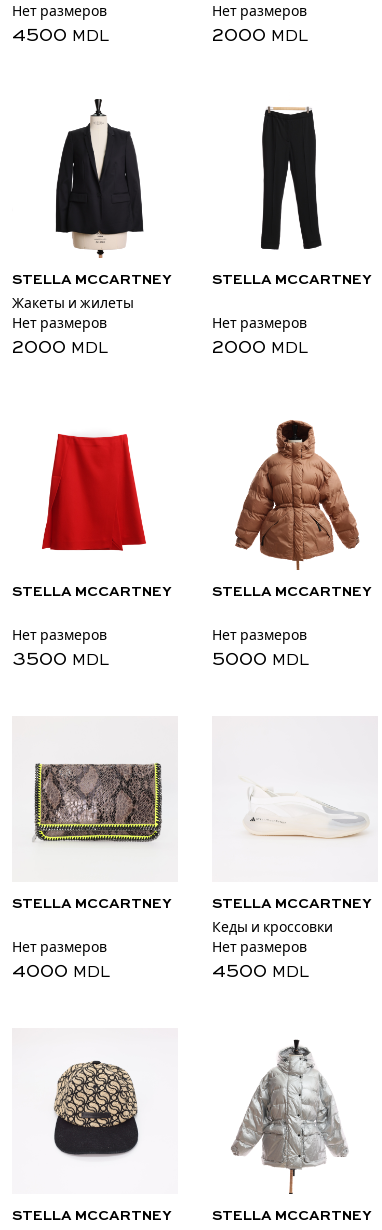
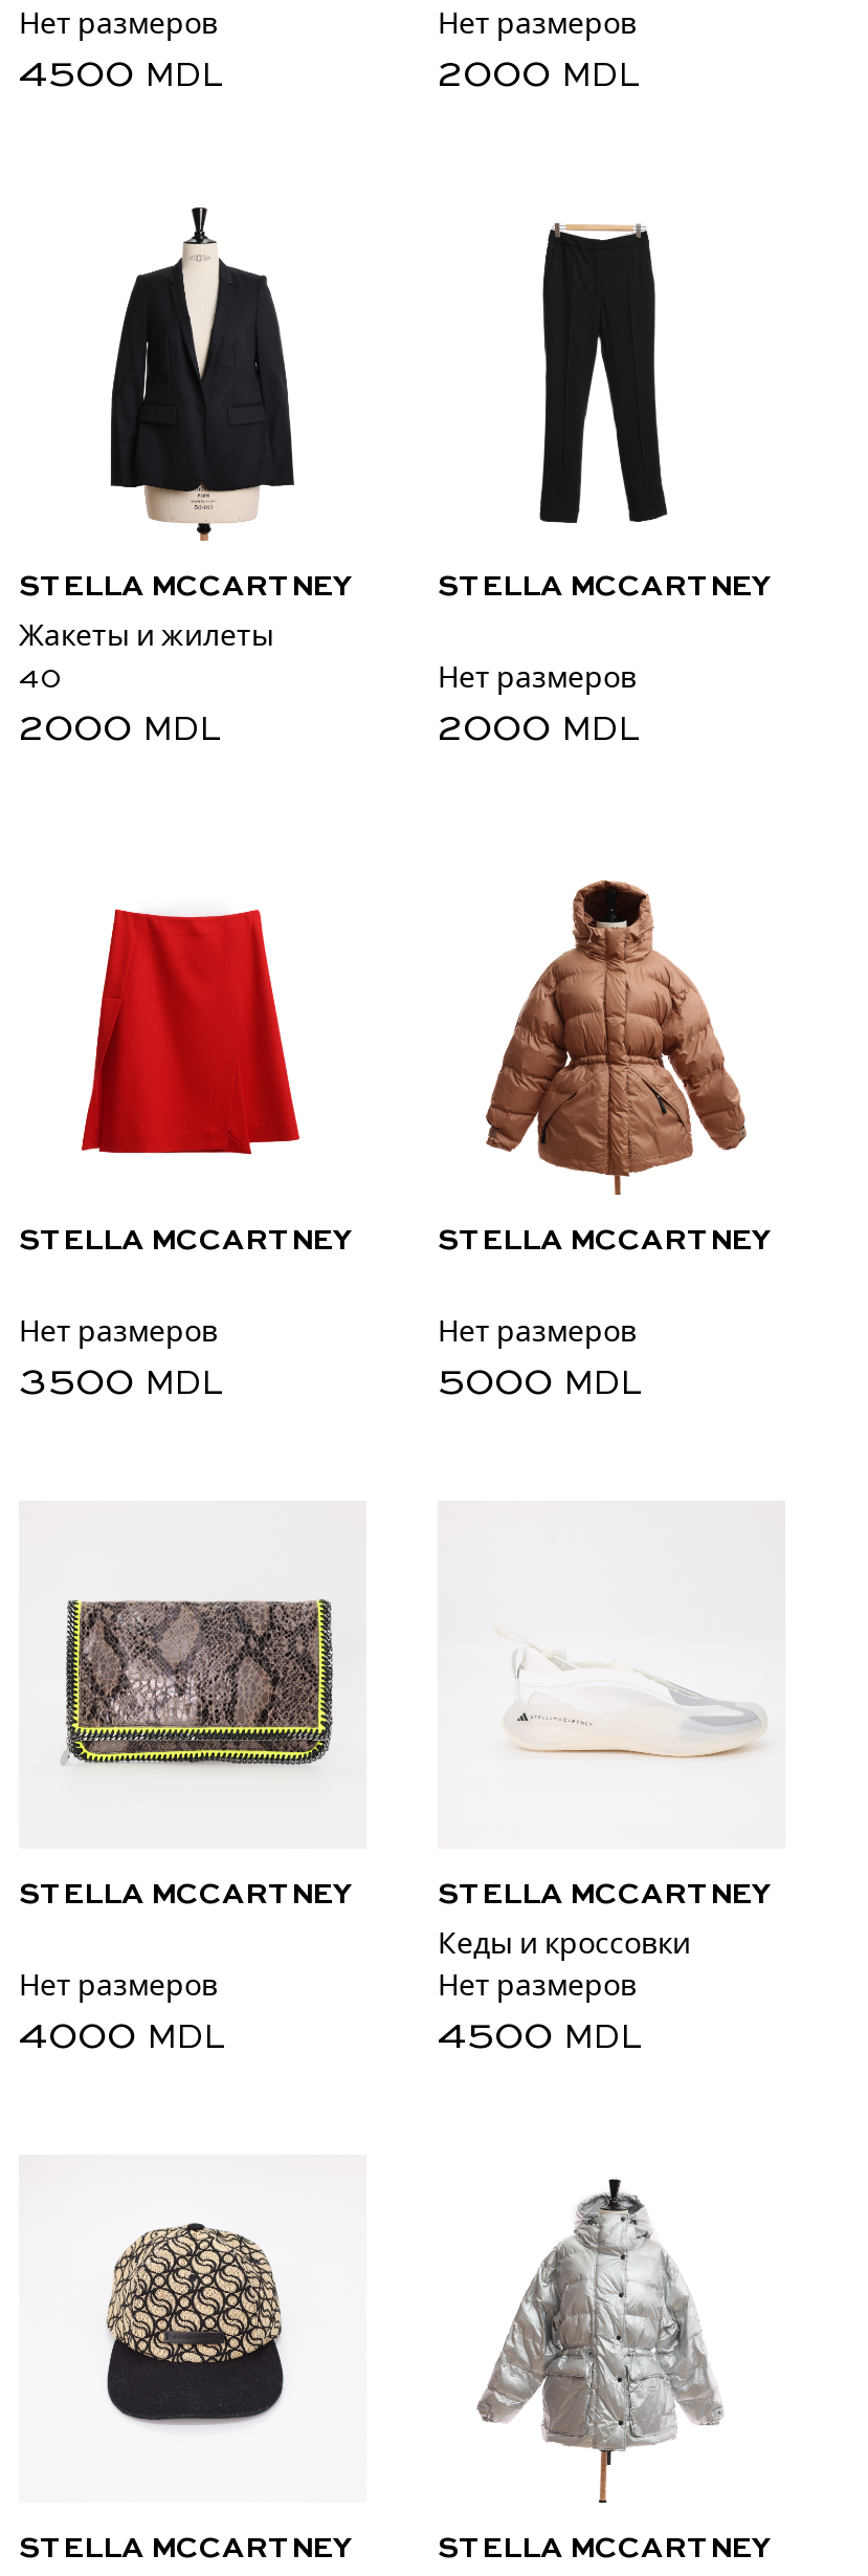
[12,317,107,331] Нет размеров -> [19,664,61,694] 40

